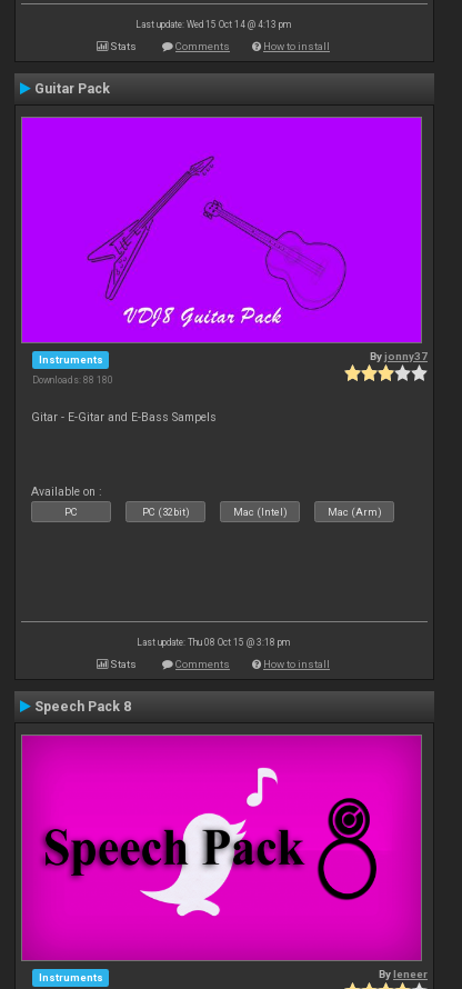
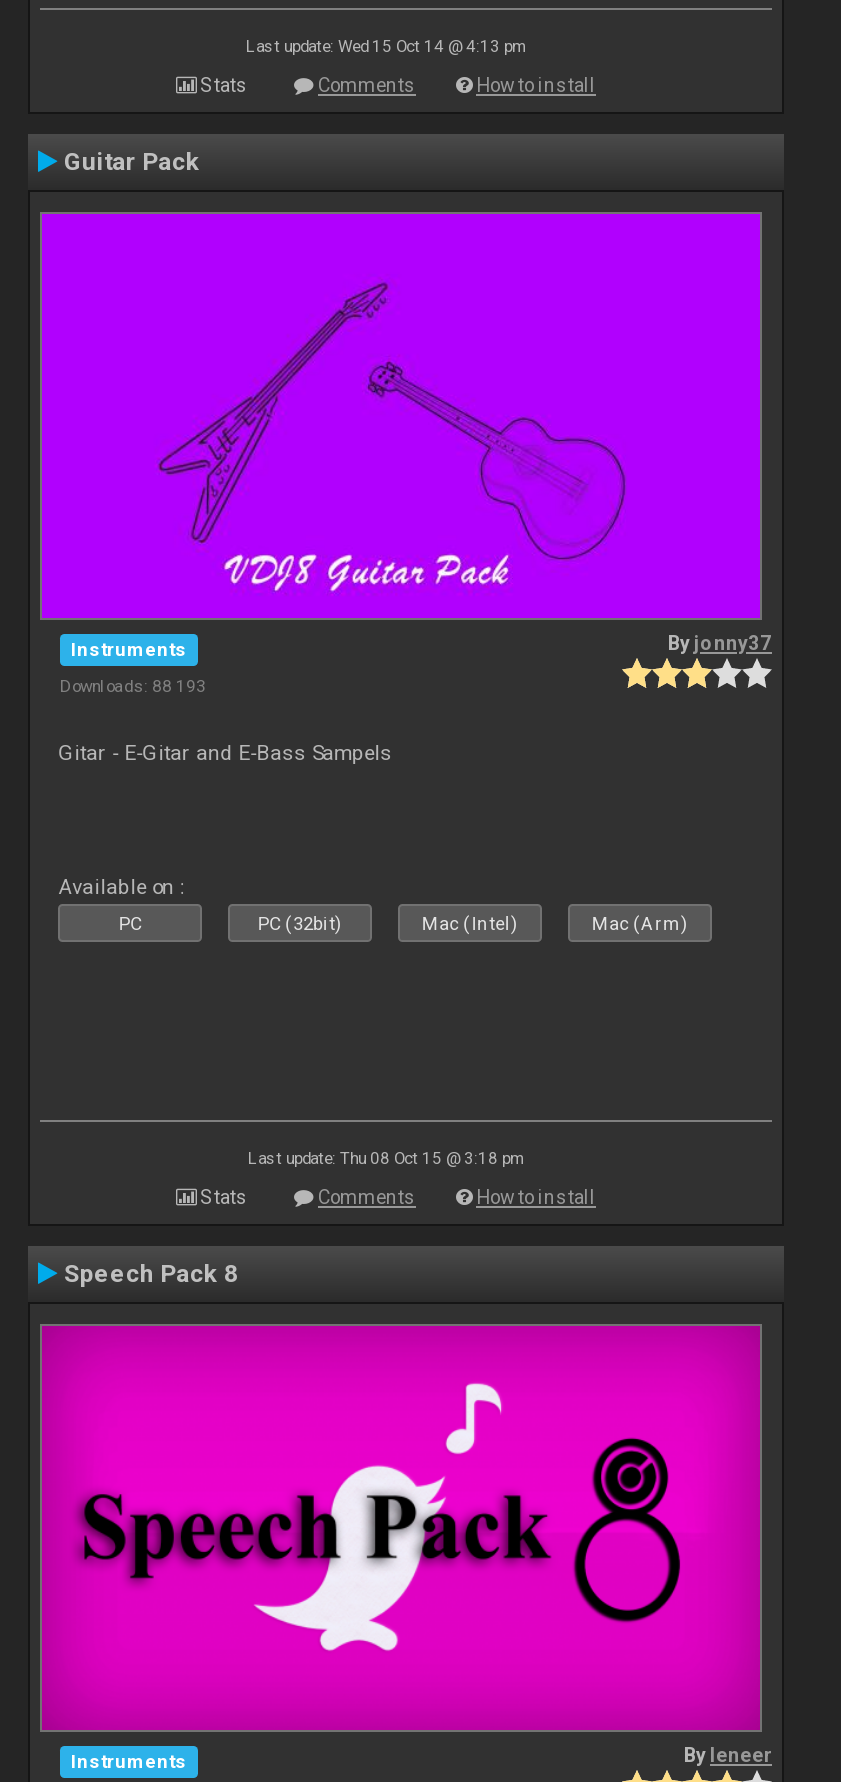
[32,374,113,385] Downloads: 88 180 -> [60,675,206,695] Downloads: 88 193

